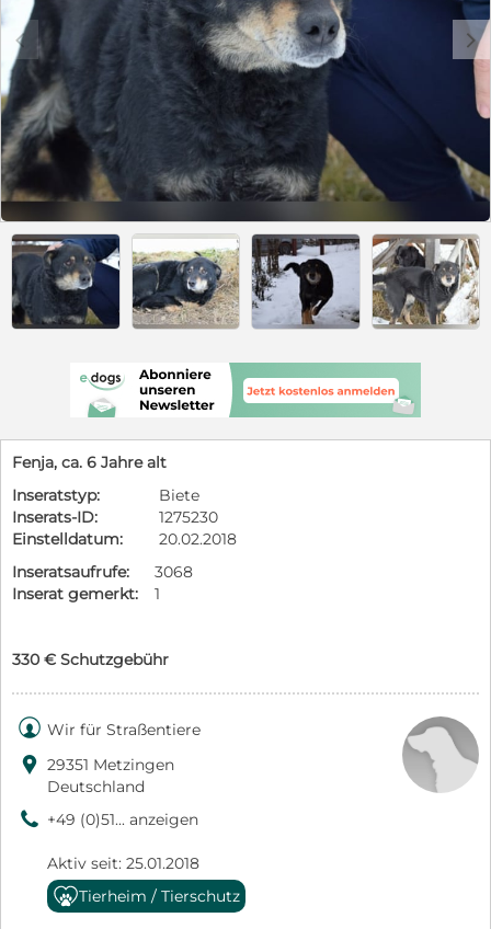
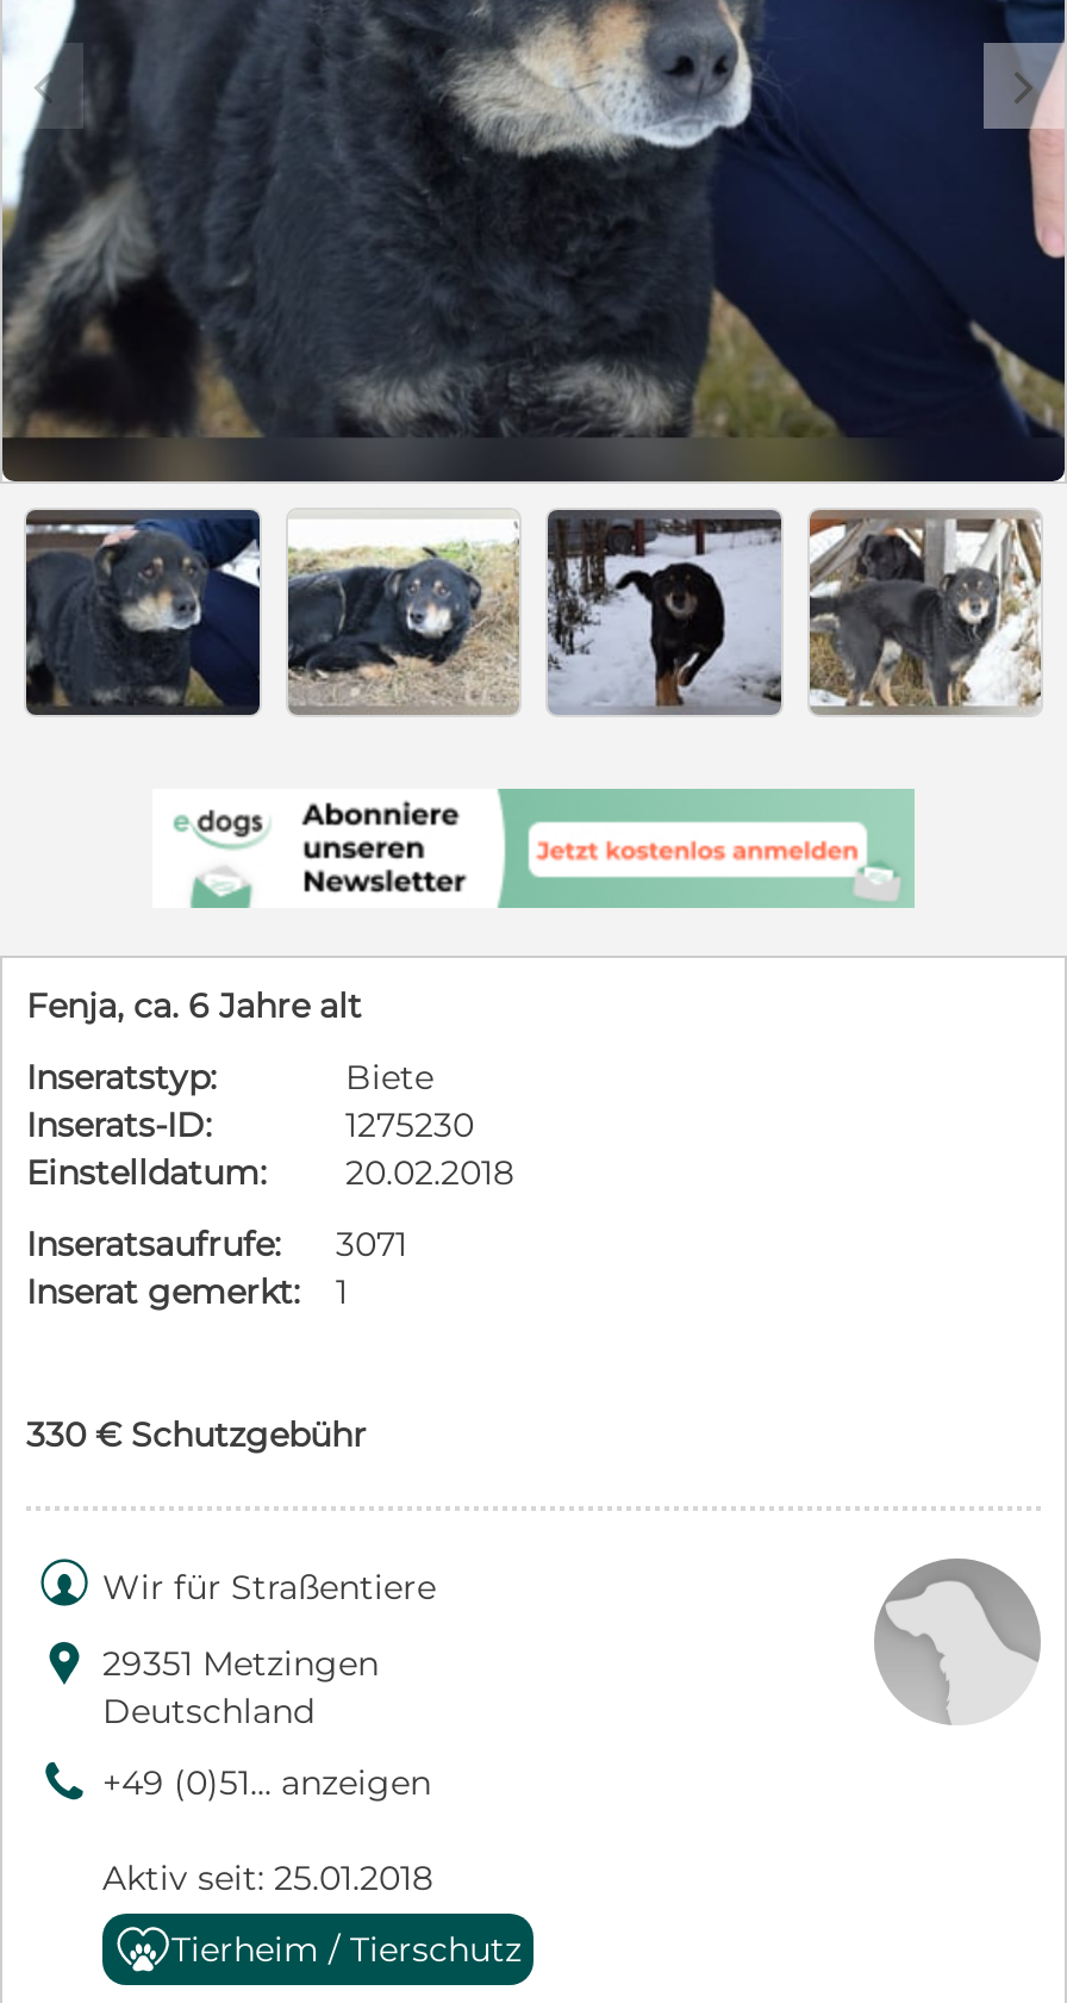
[12,562,193,582] Inseratsaufrufe: 3068 -> [26,1222,407,1265] Inseratsaufrufe: 3071

